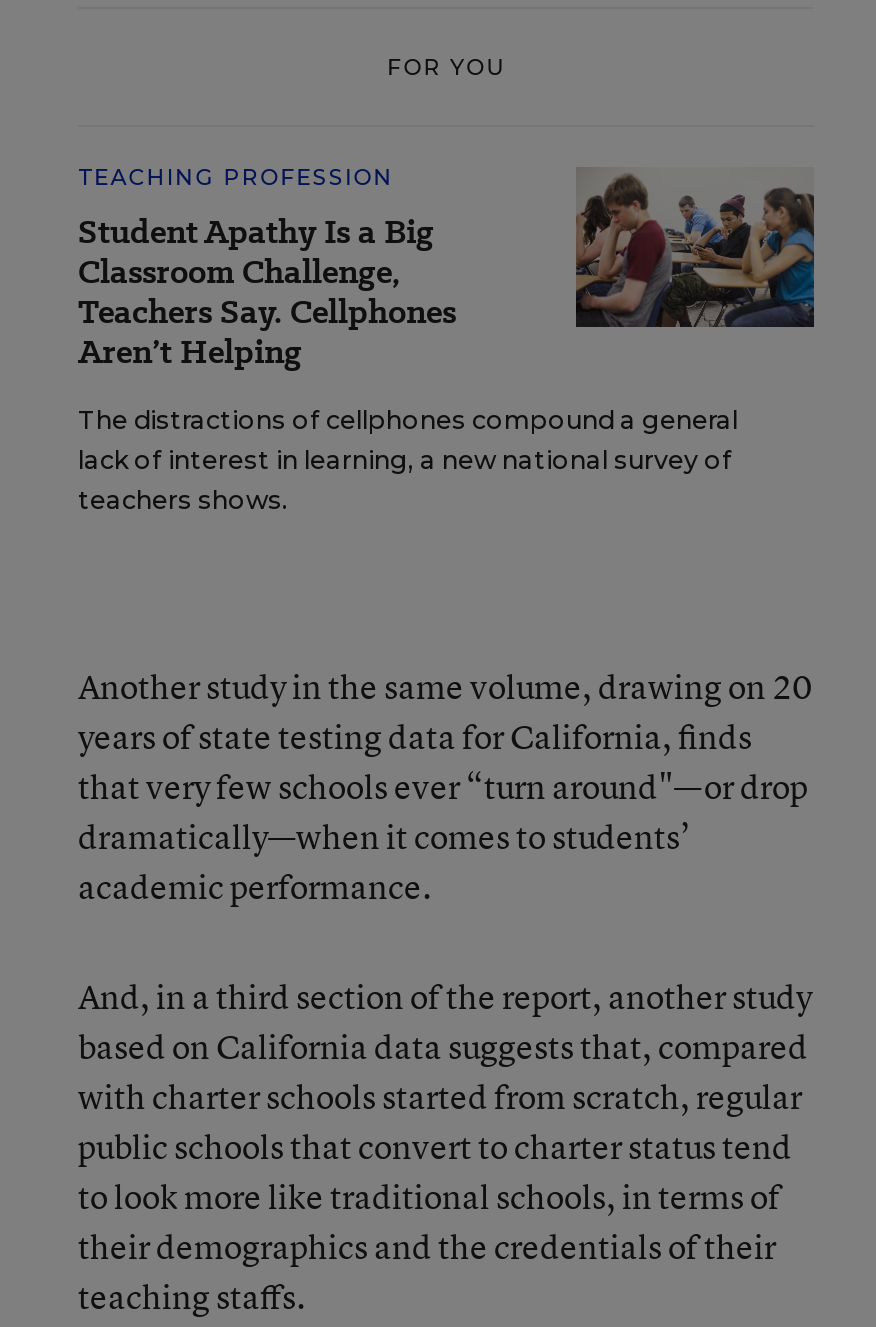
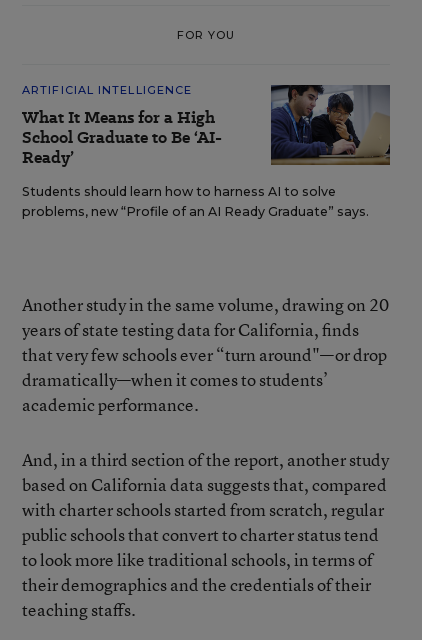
[78,163,456,375] TEACHING PROFESSION | Student Apathy Is a Big | Classroom Challenge, | Teachers Say. Cellphones | Aren’t Helping -> [22,83,222,169] ARTIFICIAL INTELLIGENCE | What It Means for a High | School Graduate to Be ‘AI- | Ready’
[78,167,816,515] [image] | The distractions of cellphones compound a general | lack of interest in learning, a new national survey of | teachers shows. -> [22,84,391,219] [image] | Students should learn how to harness AI to solve | problems, new “Profile of an AI Ready Graduate” says.

